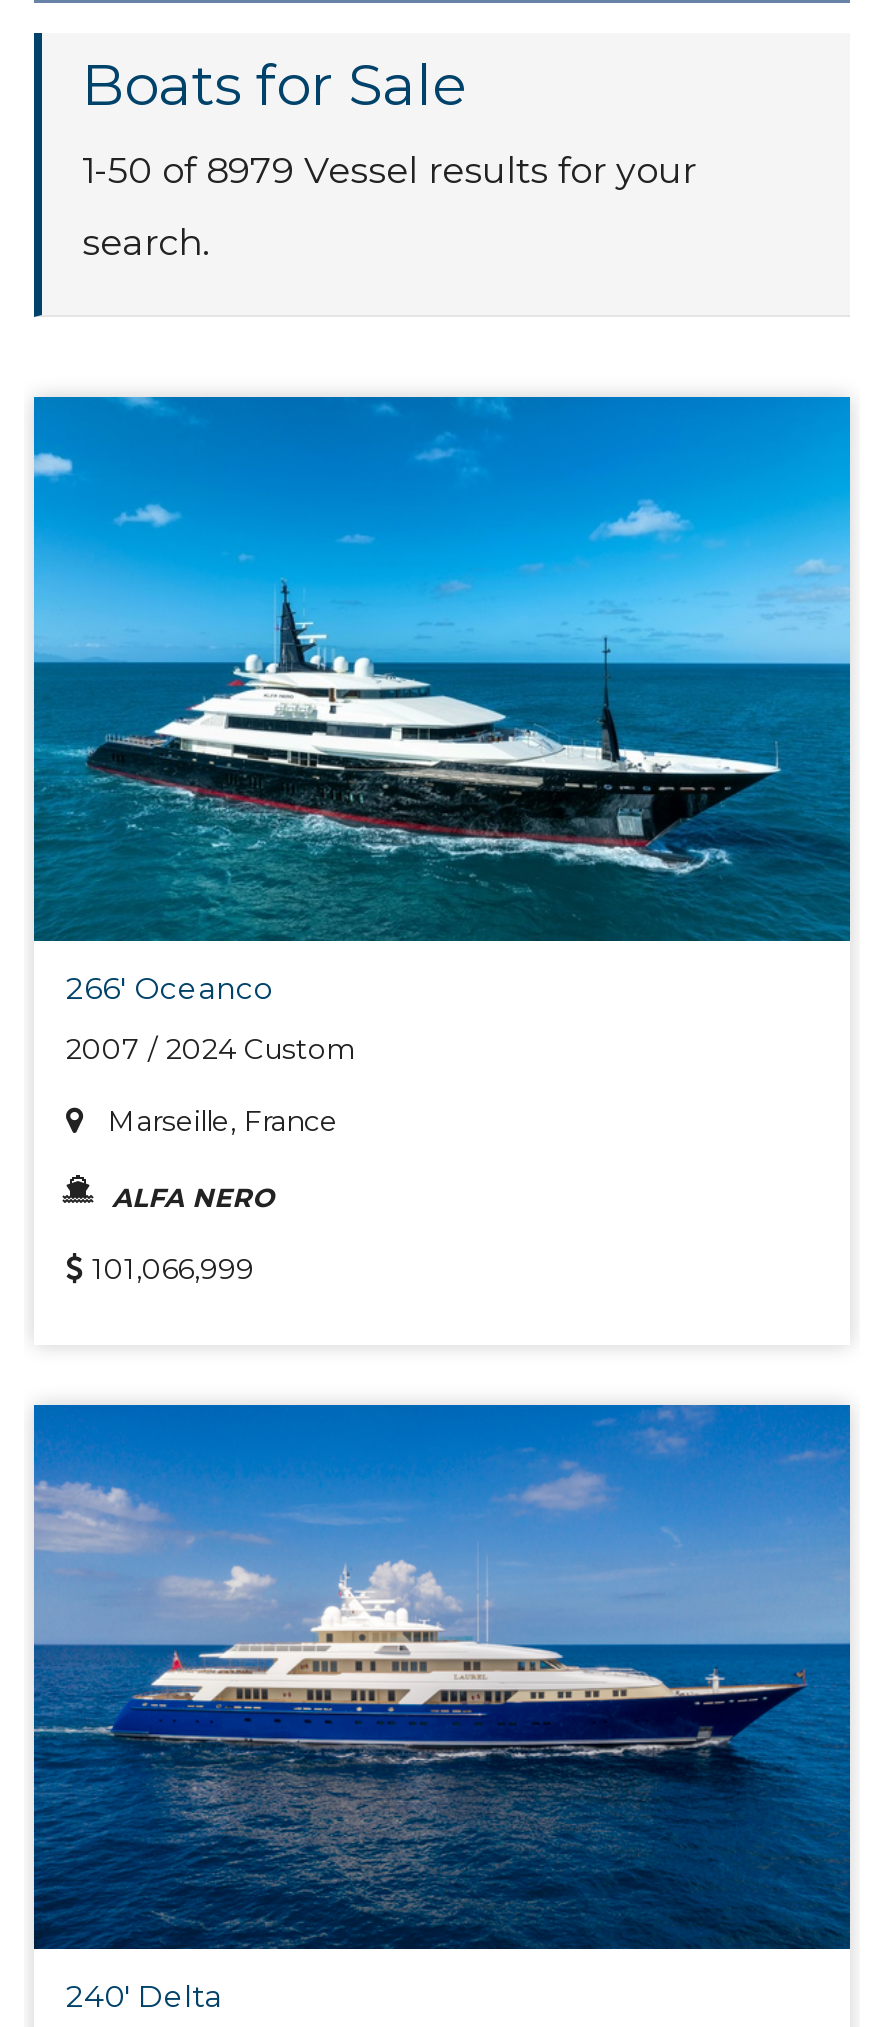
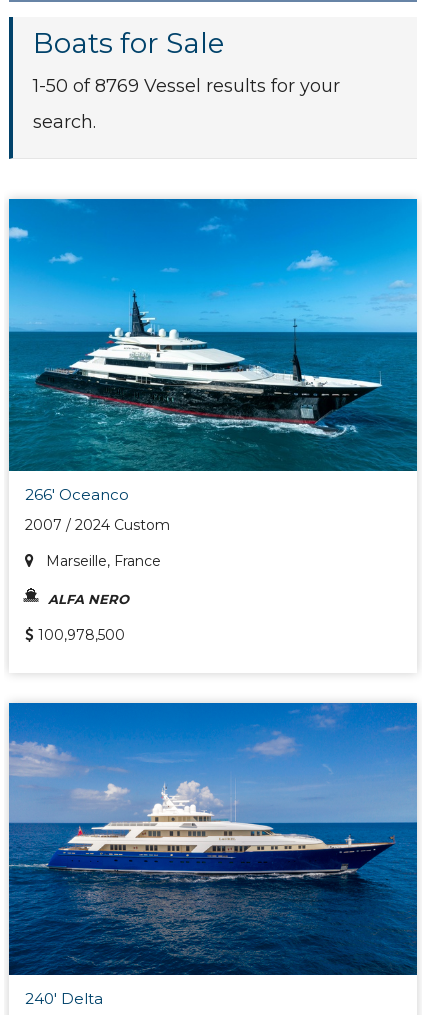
[82,149,696,193] 1-50 of 8979 Vessel results for your -> [33,75,340,97] 1-50 of 8769 Vessel results for your
[84,1251,254,1287] 101,066,999 -> [34,626,125,644] 100,978,500

